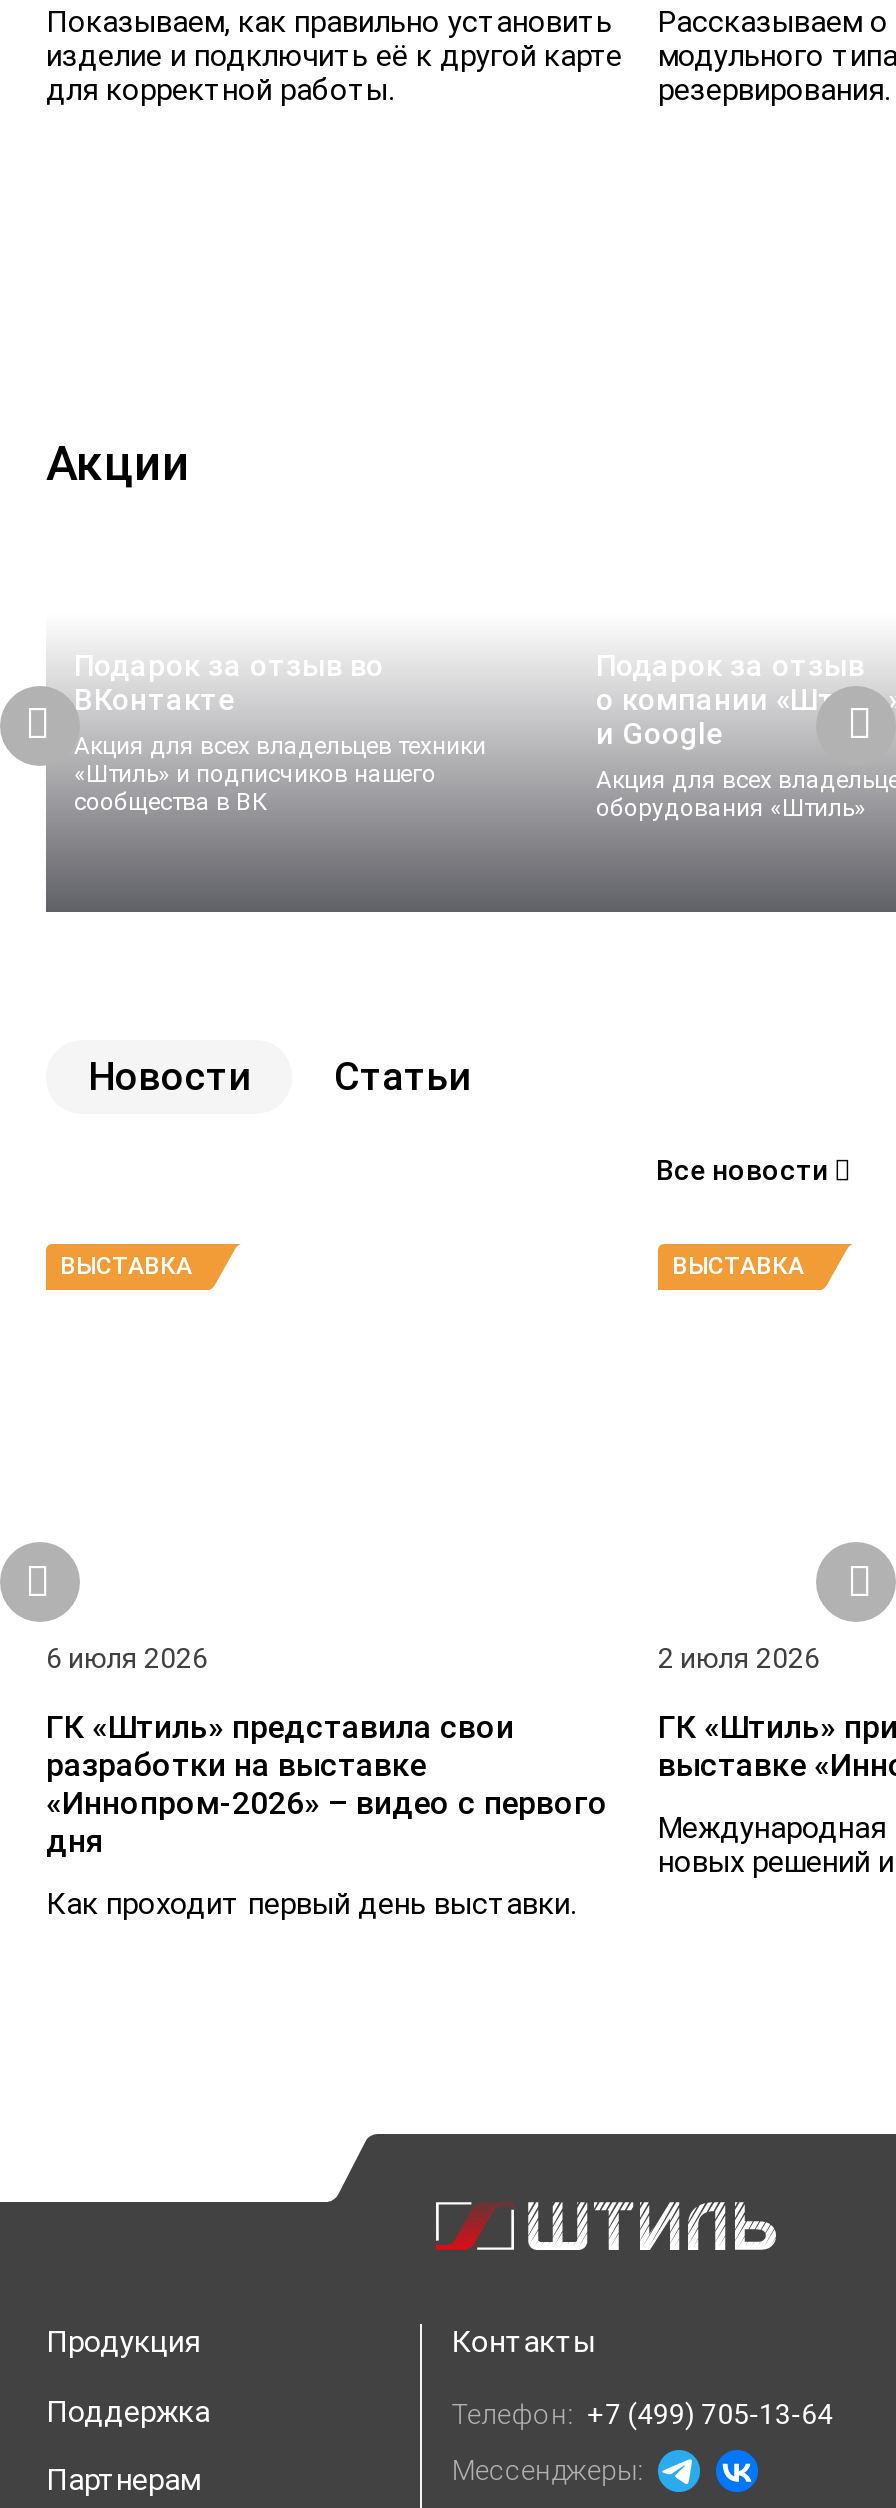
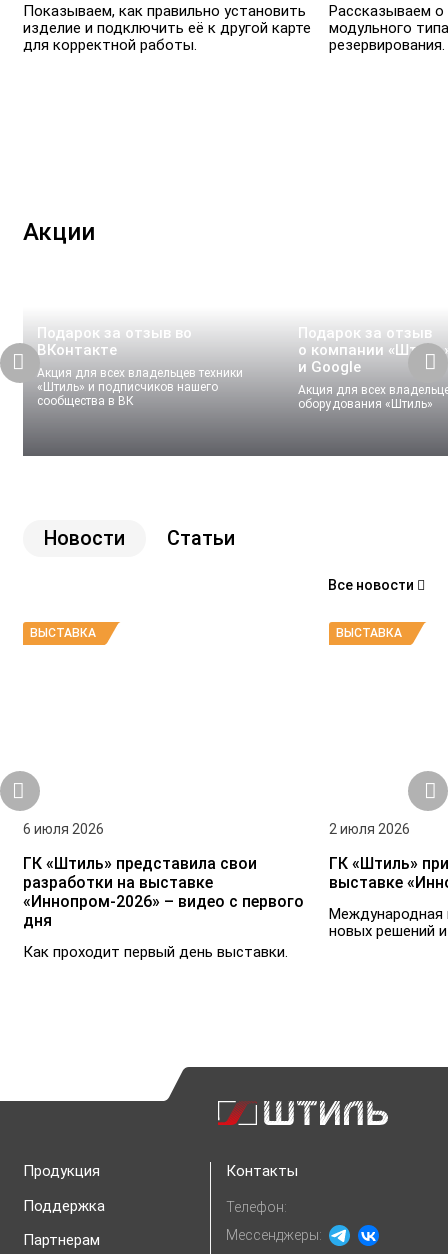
[451,2397,833,2429] Телефон: +7 (499) 705-13-64 -> [226,1198,287,1214] Телефон:

